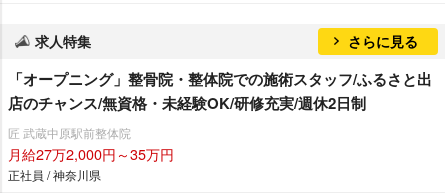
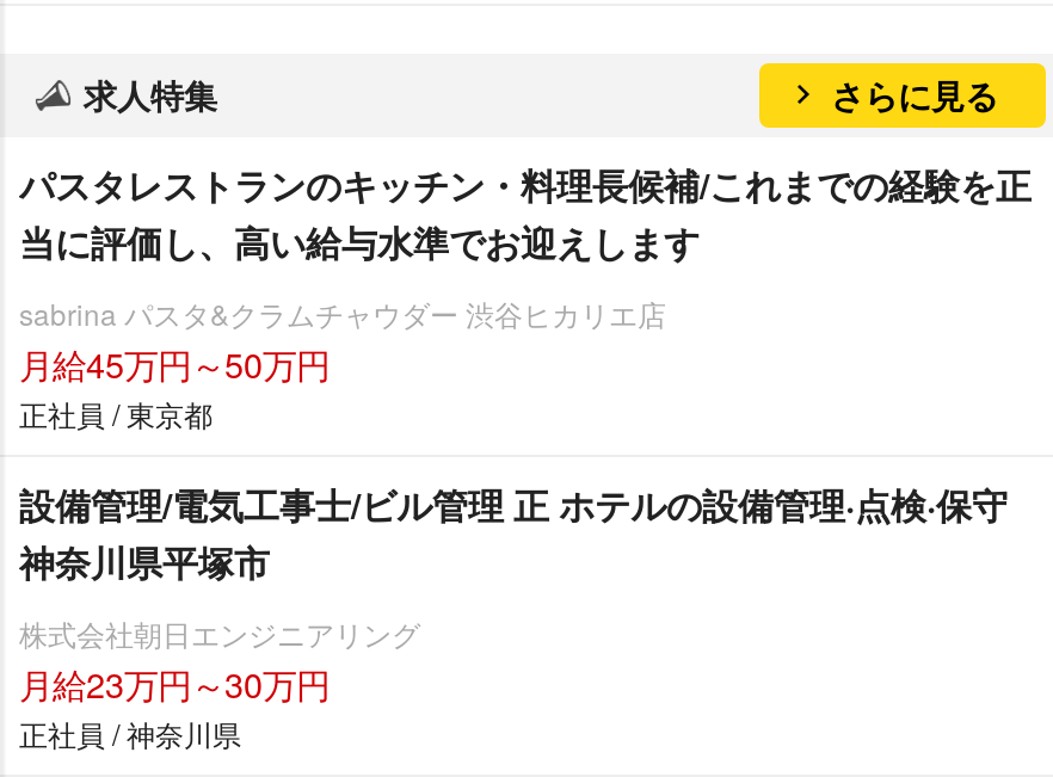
[8,68,432,164] 「オープニング」整骨院・整体院での施術スタッフ/ふるさと出 | 店のチャンス/無資格・未経験OK/研修充実/週休2日制 | 匠 武蔵中原駅前整体院 | 月給27万2,000円～35万円 -> [19,158,1032,707] パスタレストランのキッチン・料理長候補/これまでの経験を正 | 当に評価し、高い給与水準でお迎えします | sabrina パスタ&クラムチャウダー 渋谷ヒカリエ店 | 月給45万円～50万円 | 正社員 / 東京都 | 設備管理/電気工事士/ビル管理 正 ホテルの設備管理·点検·保守 | 神奈川県平塚市 | 株式会社朝日エンジニアリング | 月給23万円～30万円

